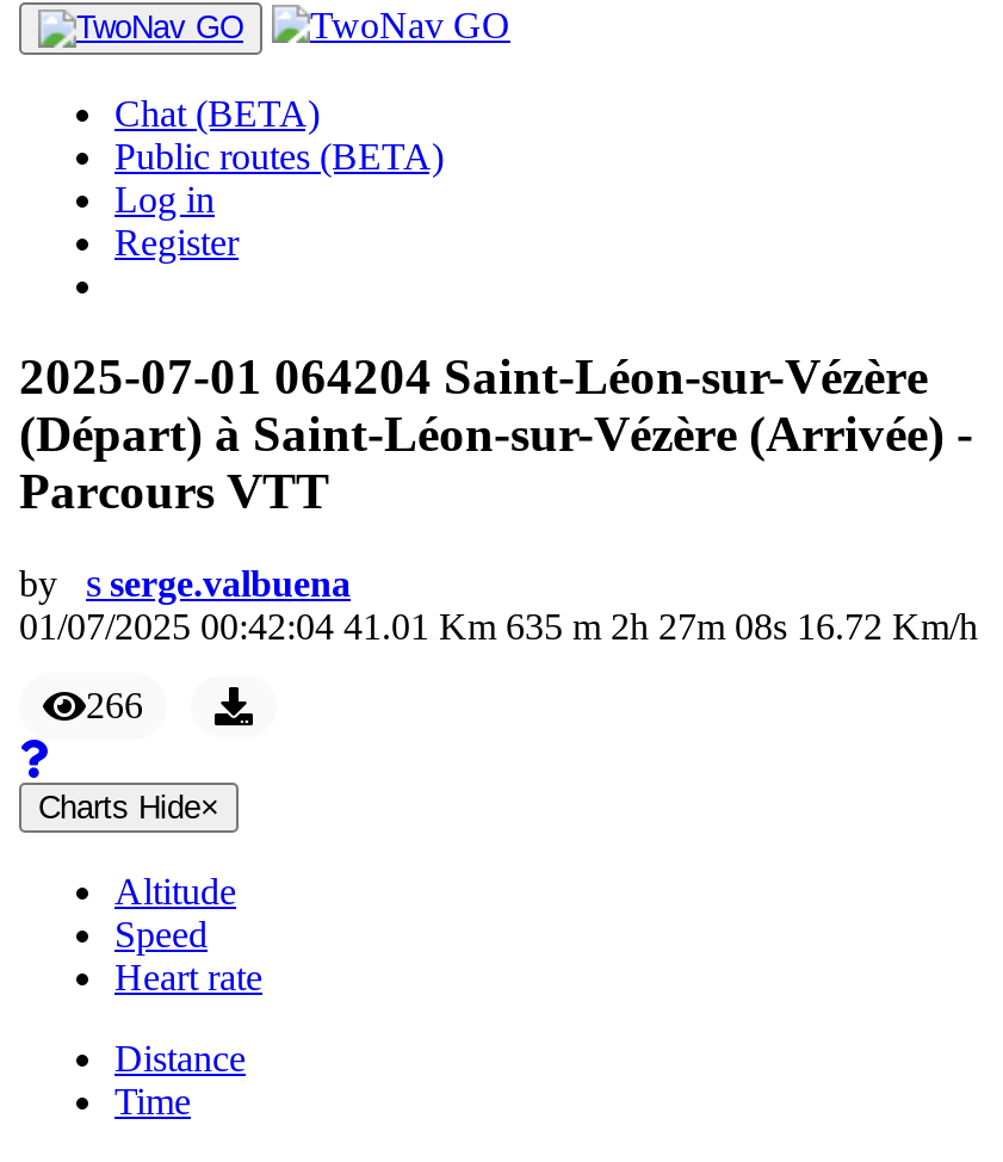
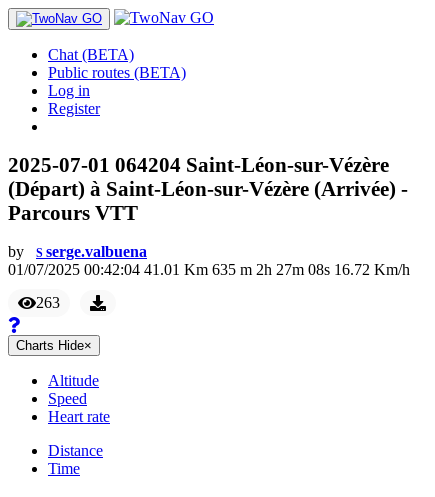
[86,684,143,724] 266 -> [36,293,60,310] 263

